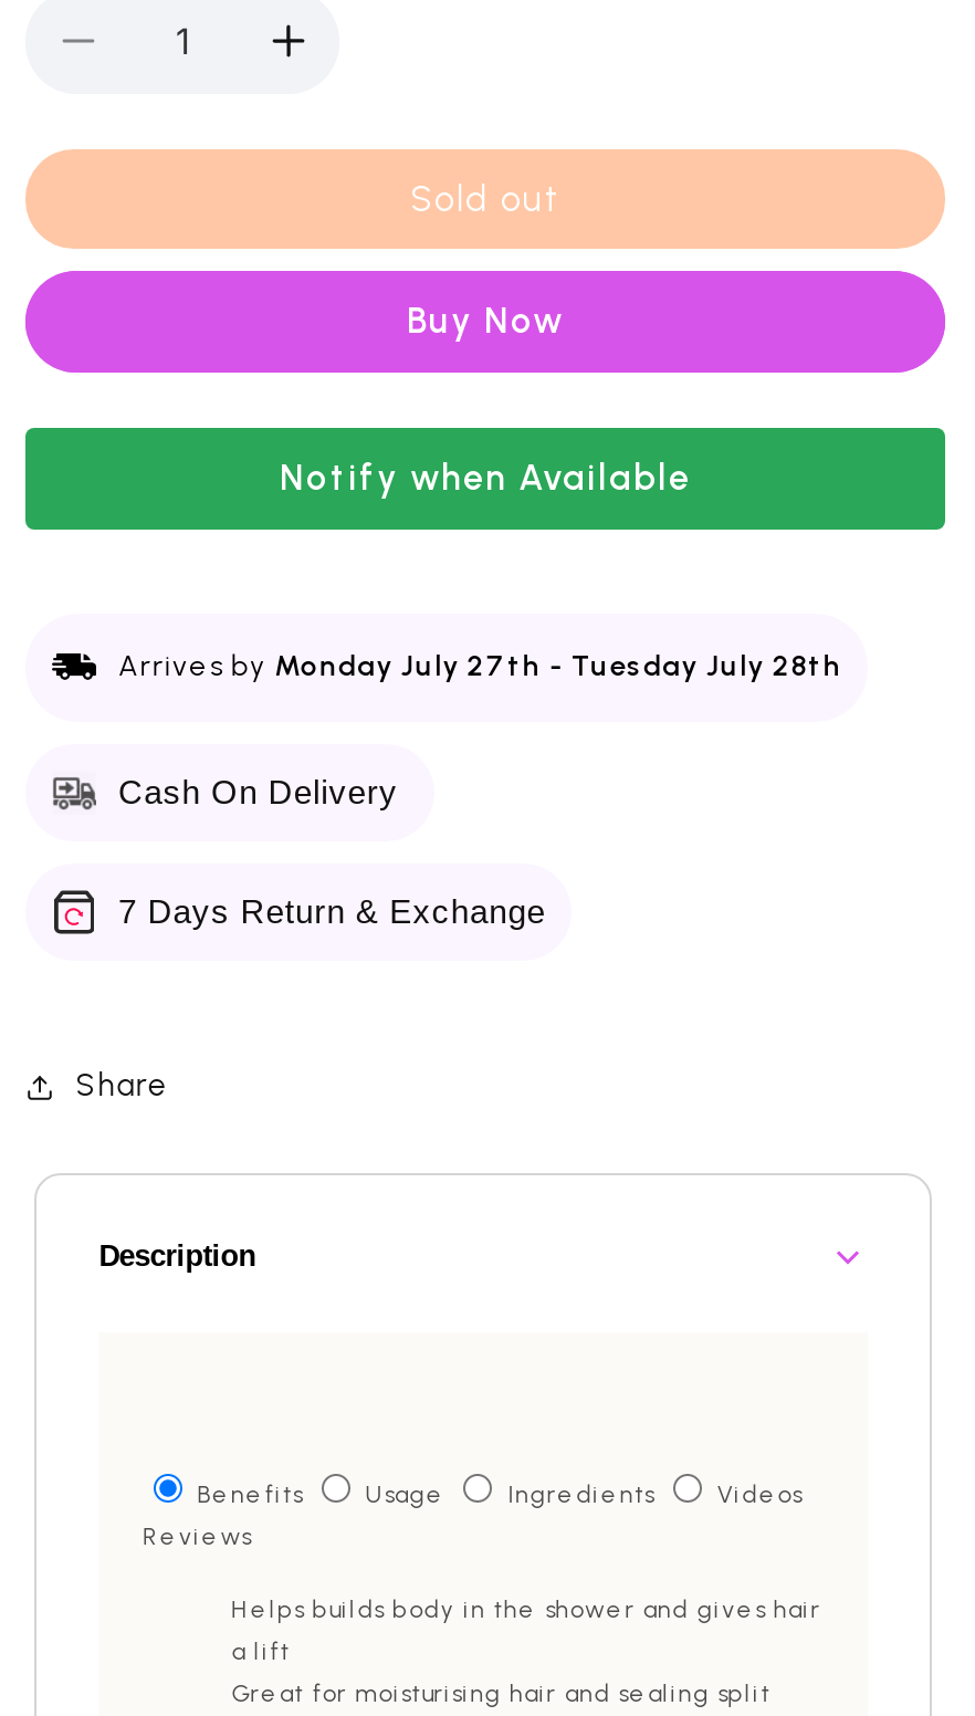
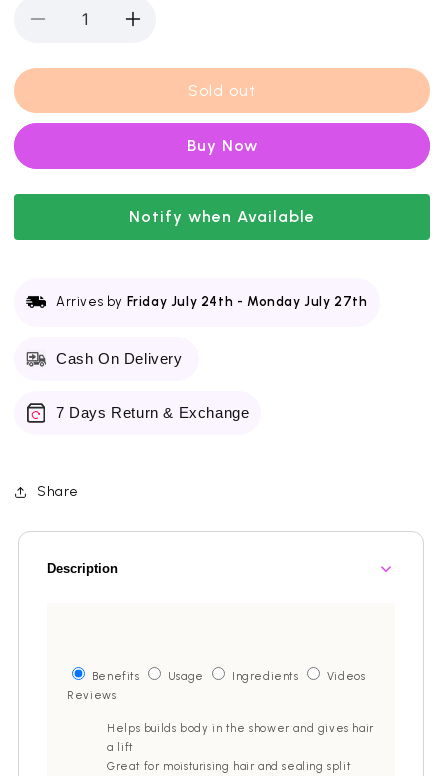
[118,649,842,682] Arrives by Monday July 27th - Tuesday July 28th -> [56,293,368,308] Arrives by Friday July 24th - Monday July 27th

